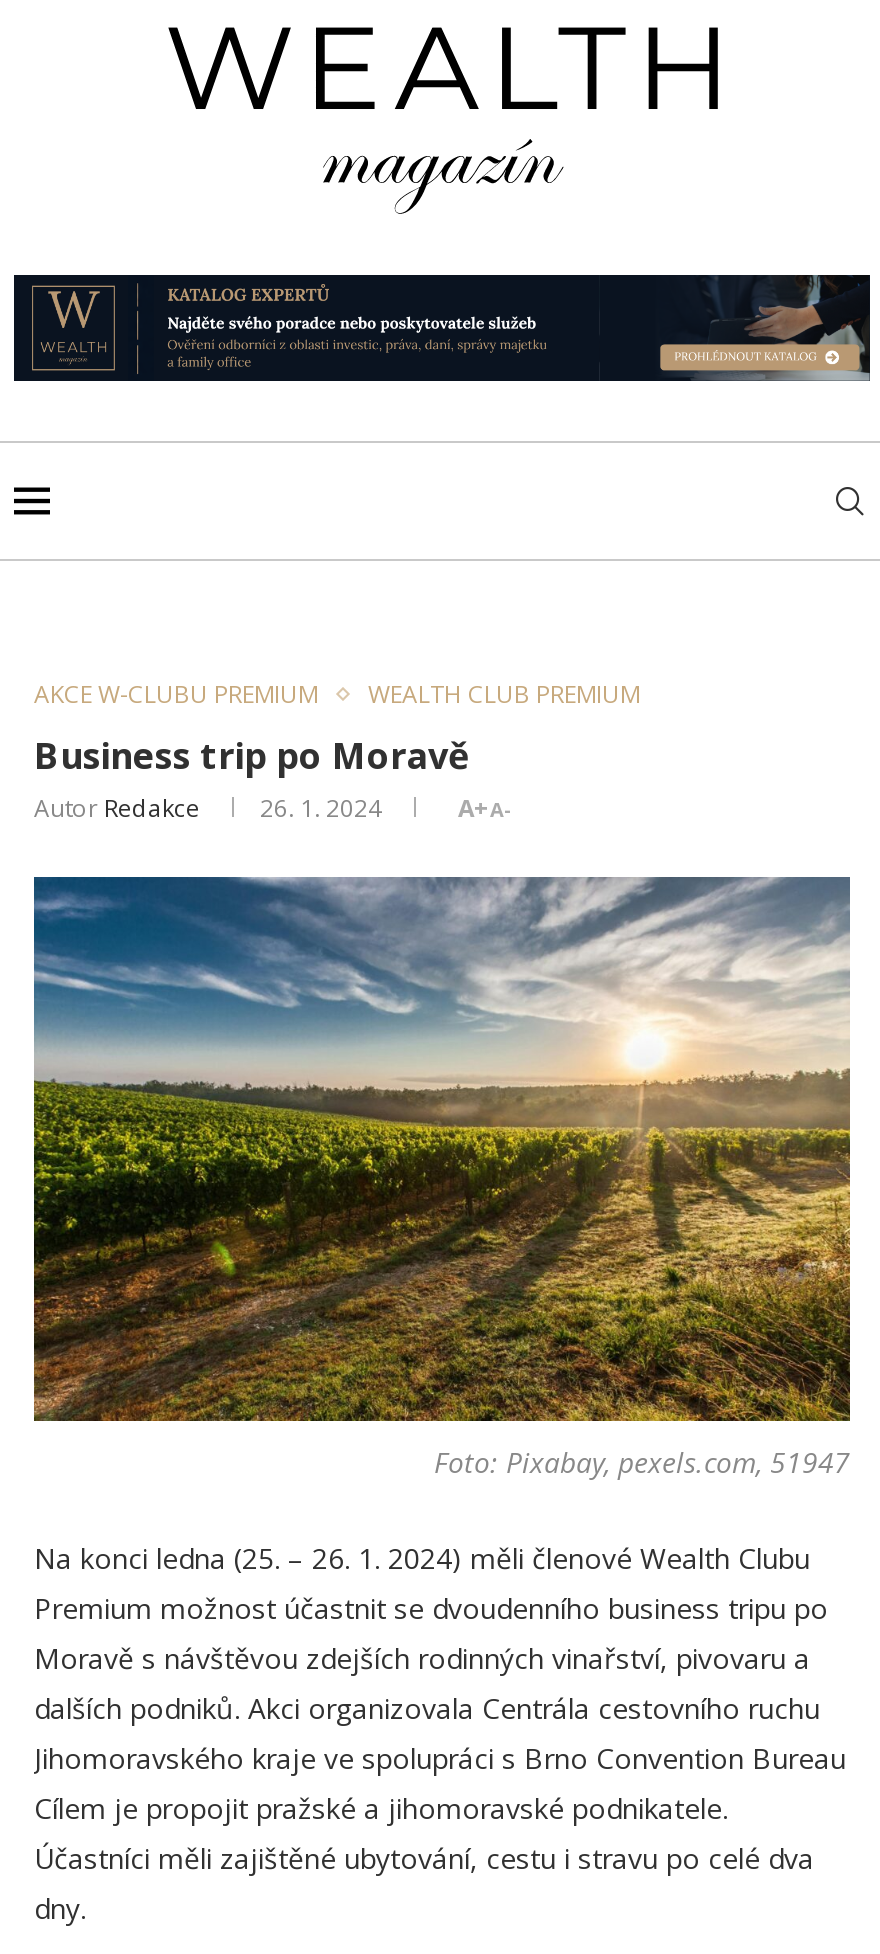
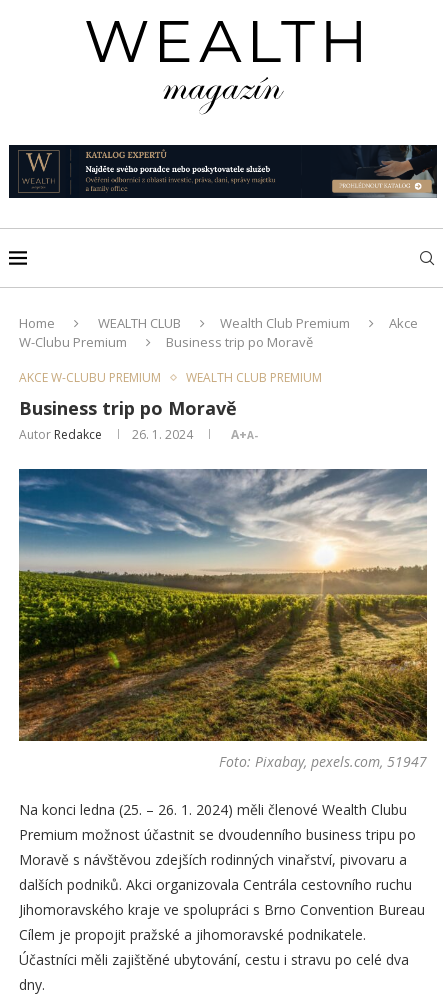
none -> [19,314,418,351] Home | WEALTH CLUB | Wealth Club Premium | Akce | W-Clubu Premium | Business trip po Moravě

